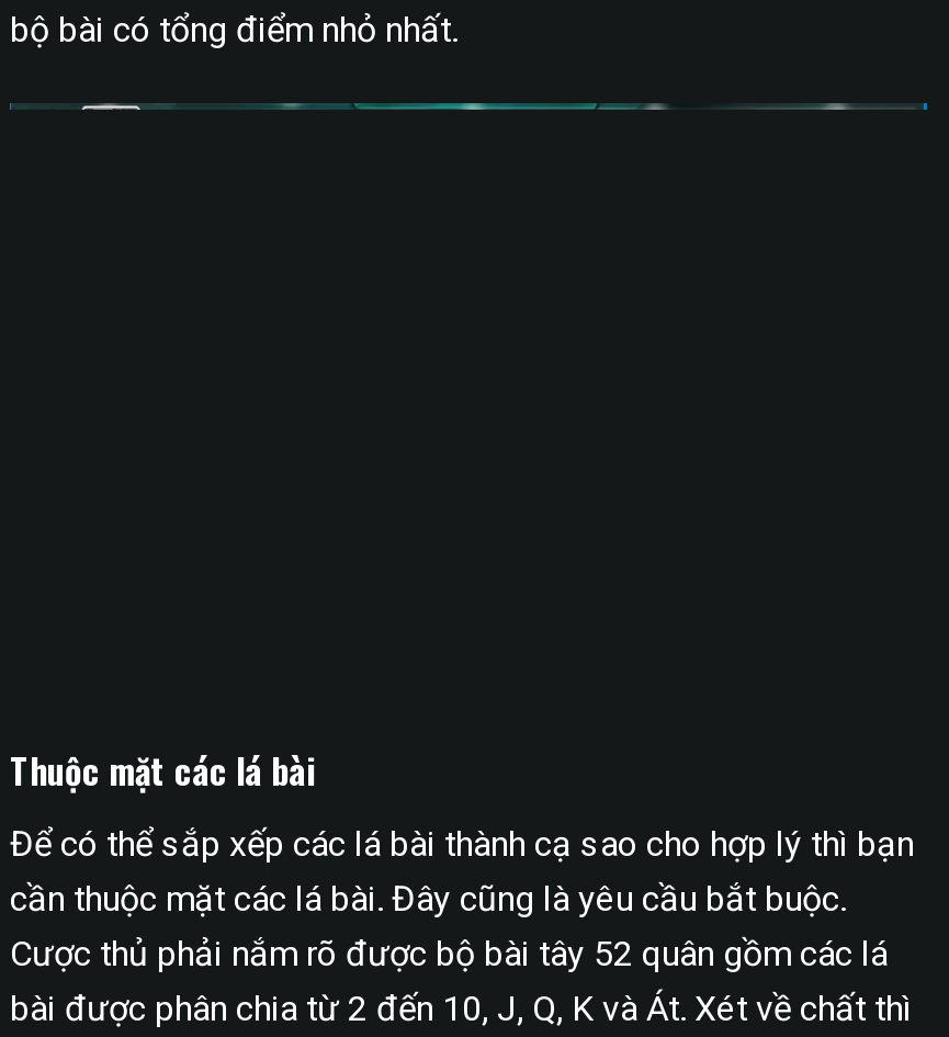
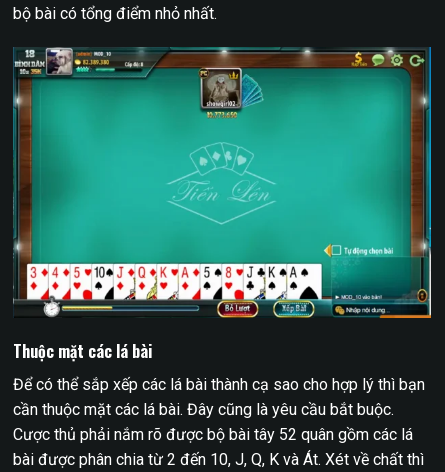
none -> [12,49,432,319] [image]

